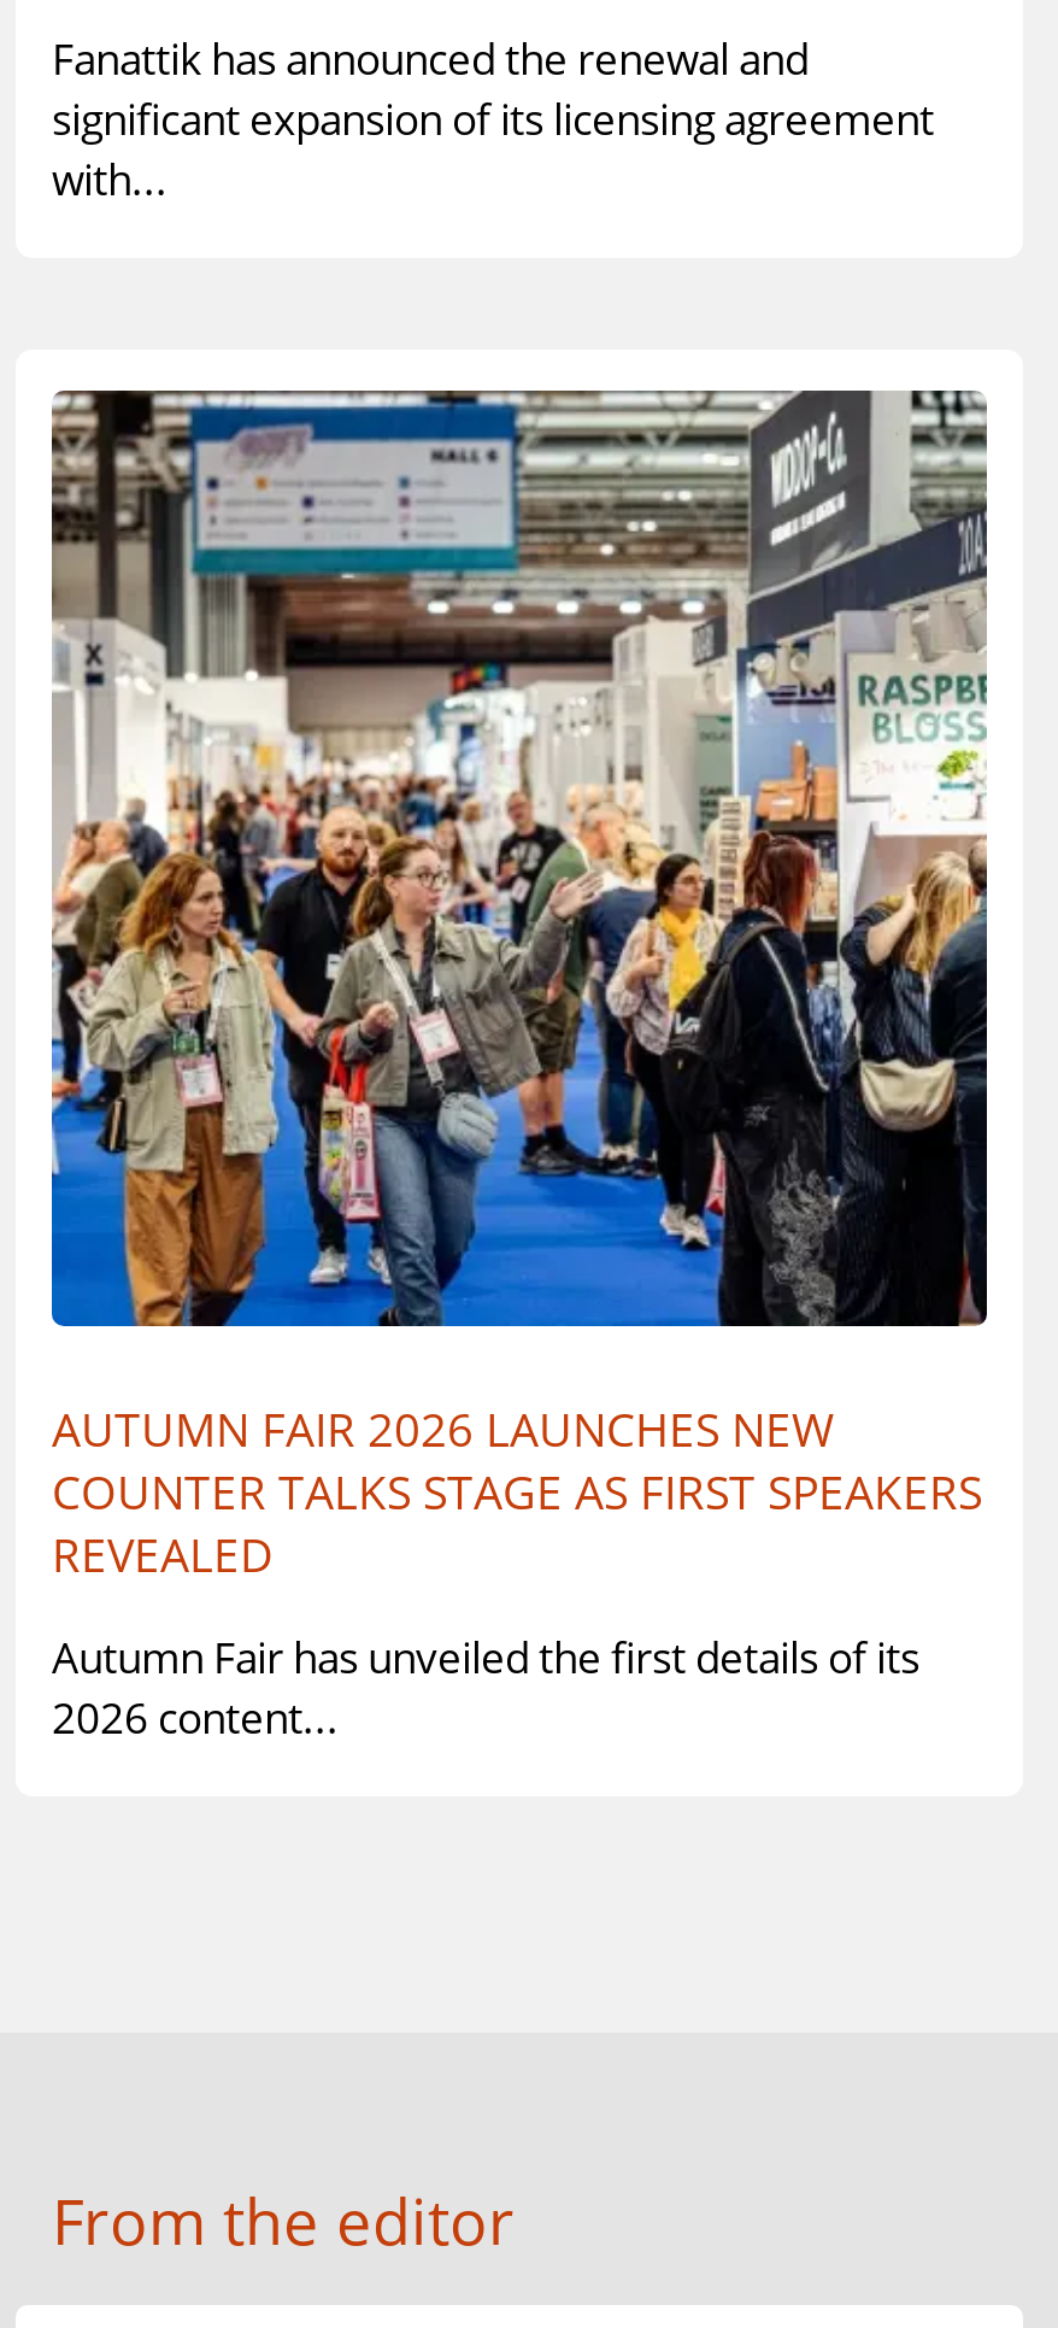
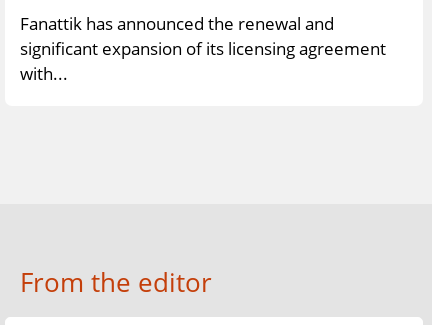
[49,388,989,1747] [image] | AUTUMN FAIR 2026 LAUNCHES NEW | COUNTER TALKS STAGE AS FIRST SPEAKERS | REVEALED | Autumn Fair has unveiled the first details of its | 2026 content... -> none

